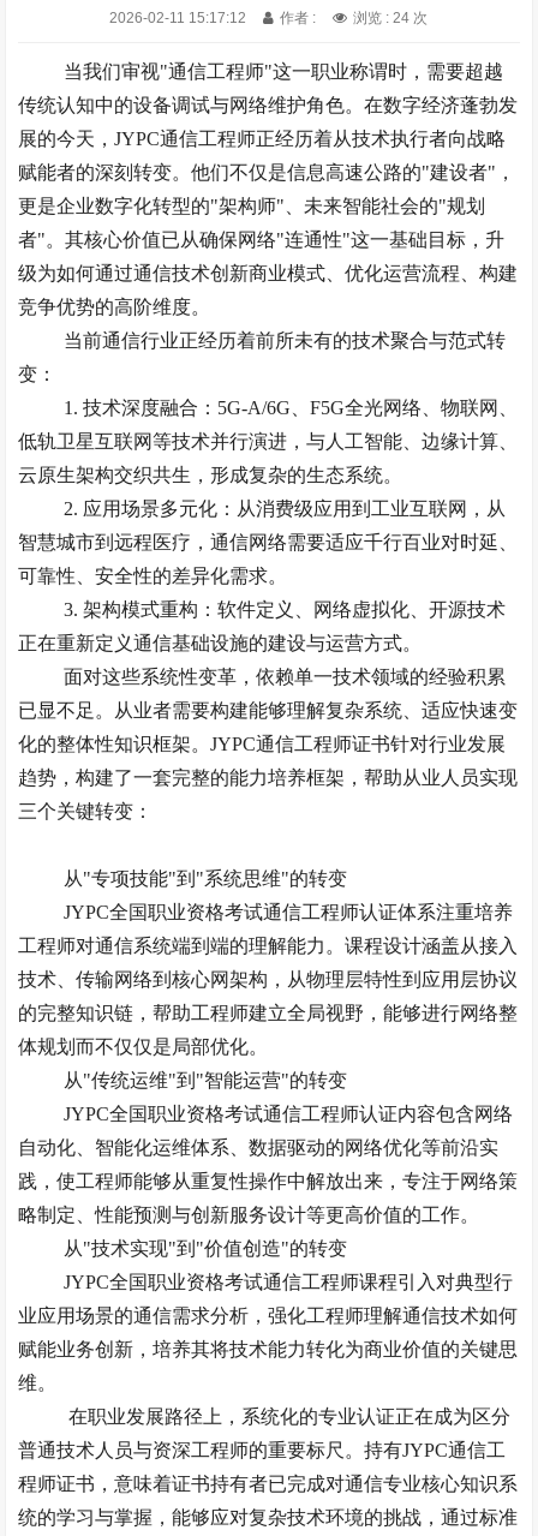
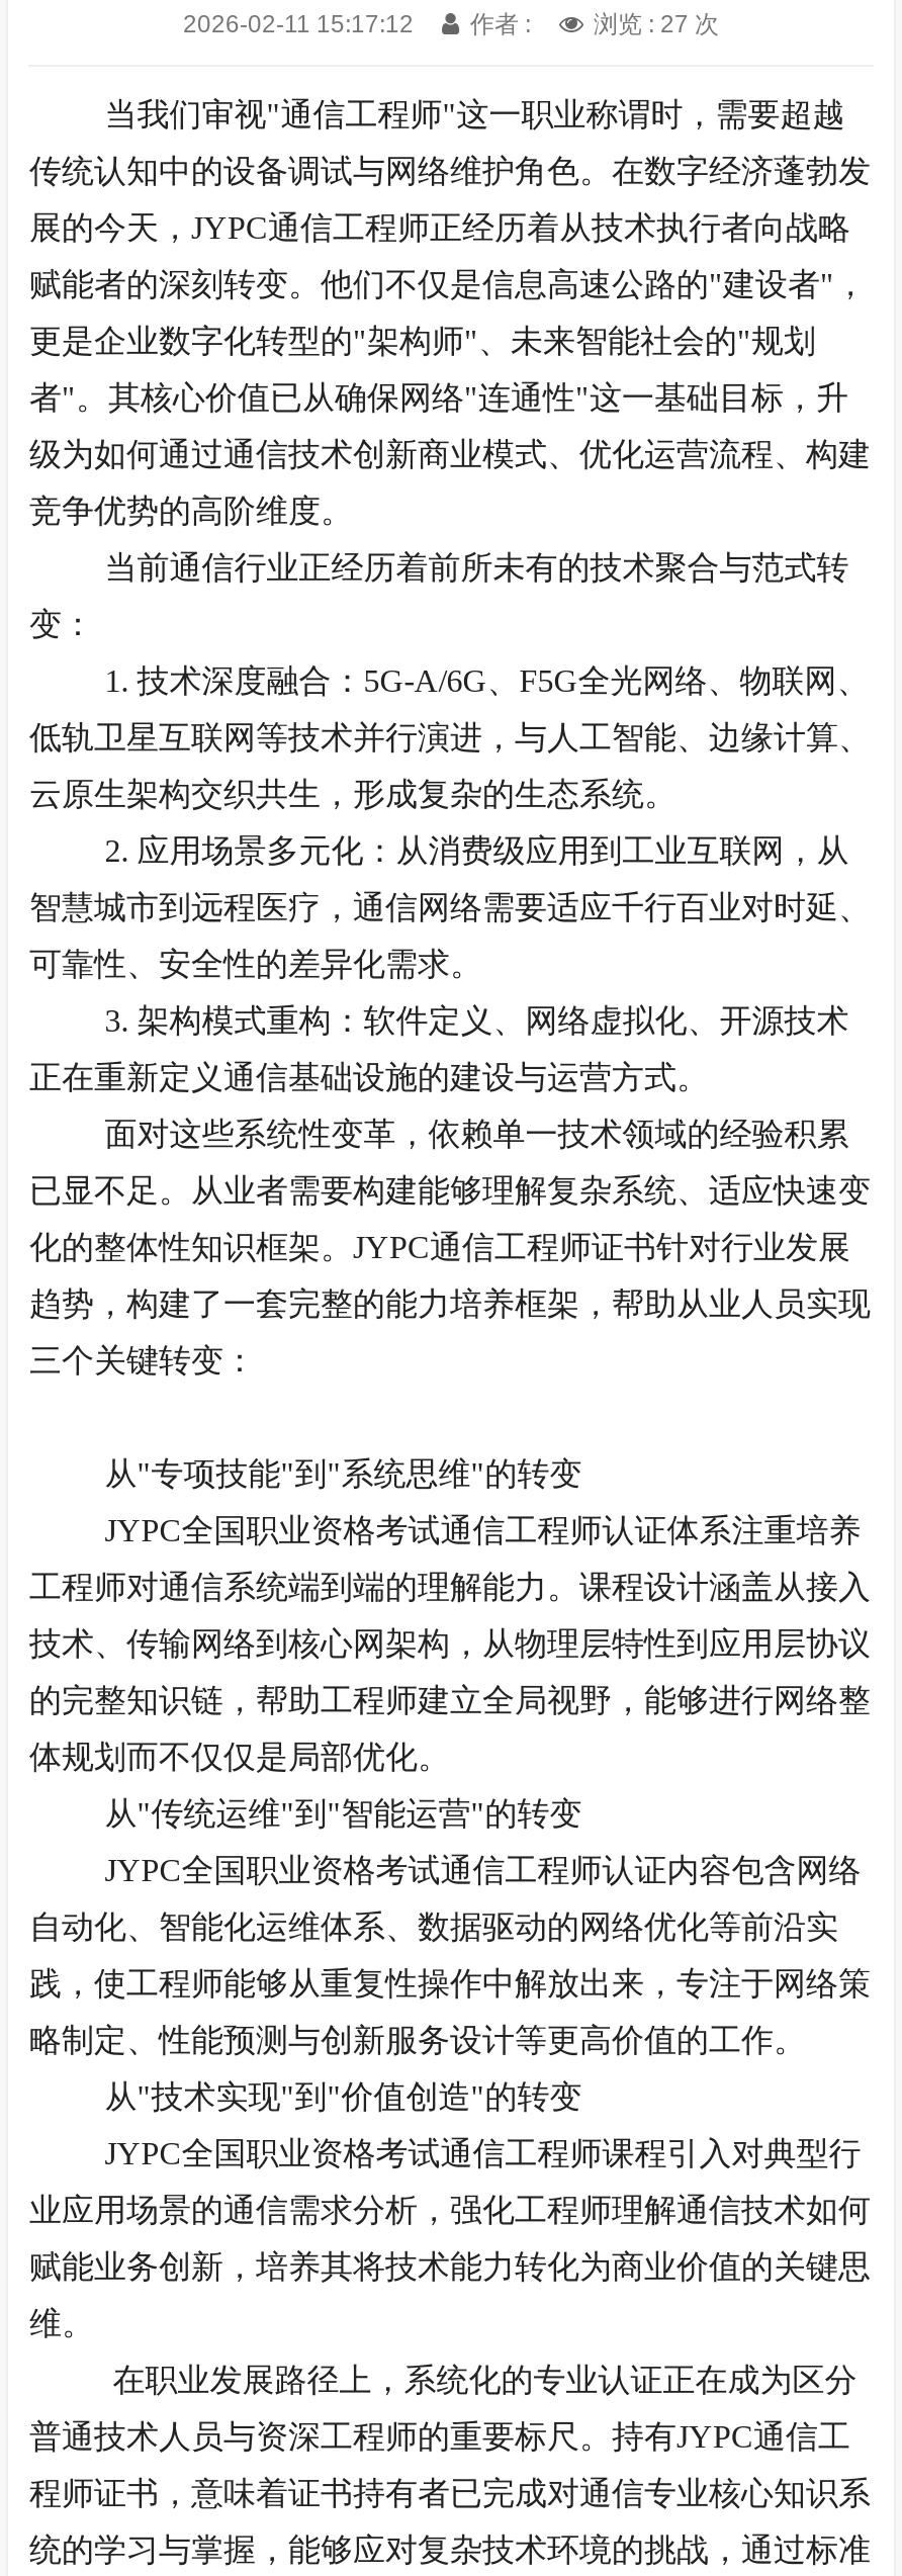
[354,10,428,26] 浏览 : 24 次 -> [594,10,719,38] 浏览 : 27 次

